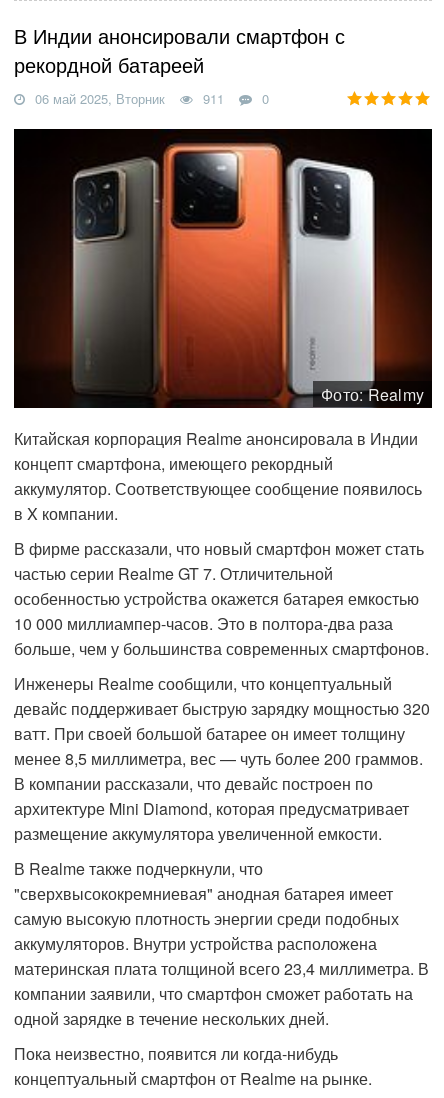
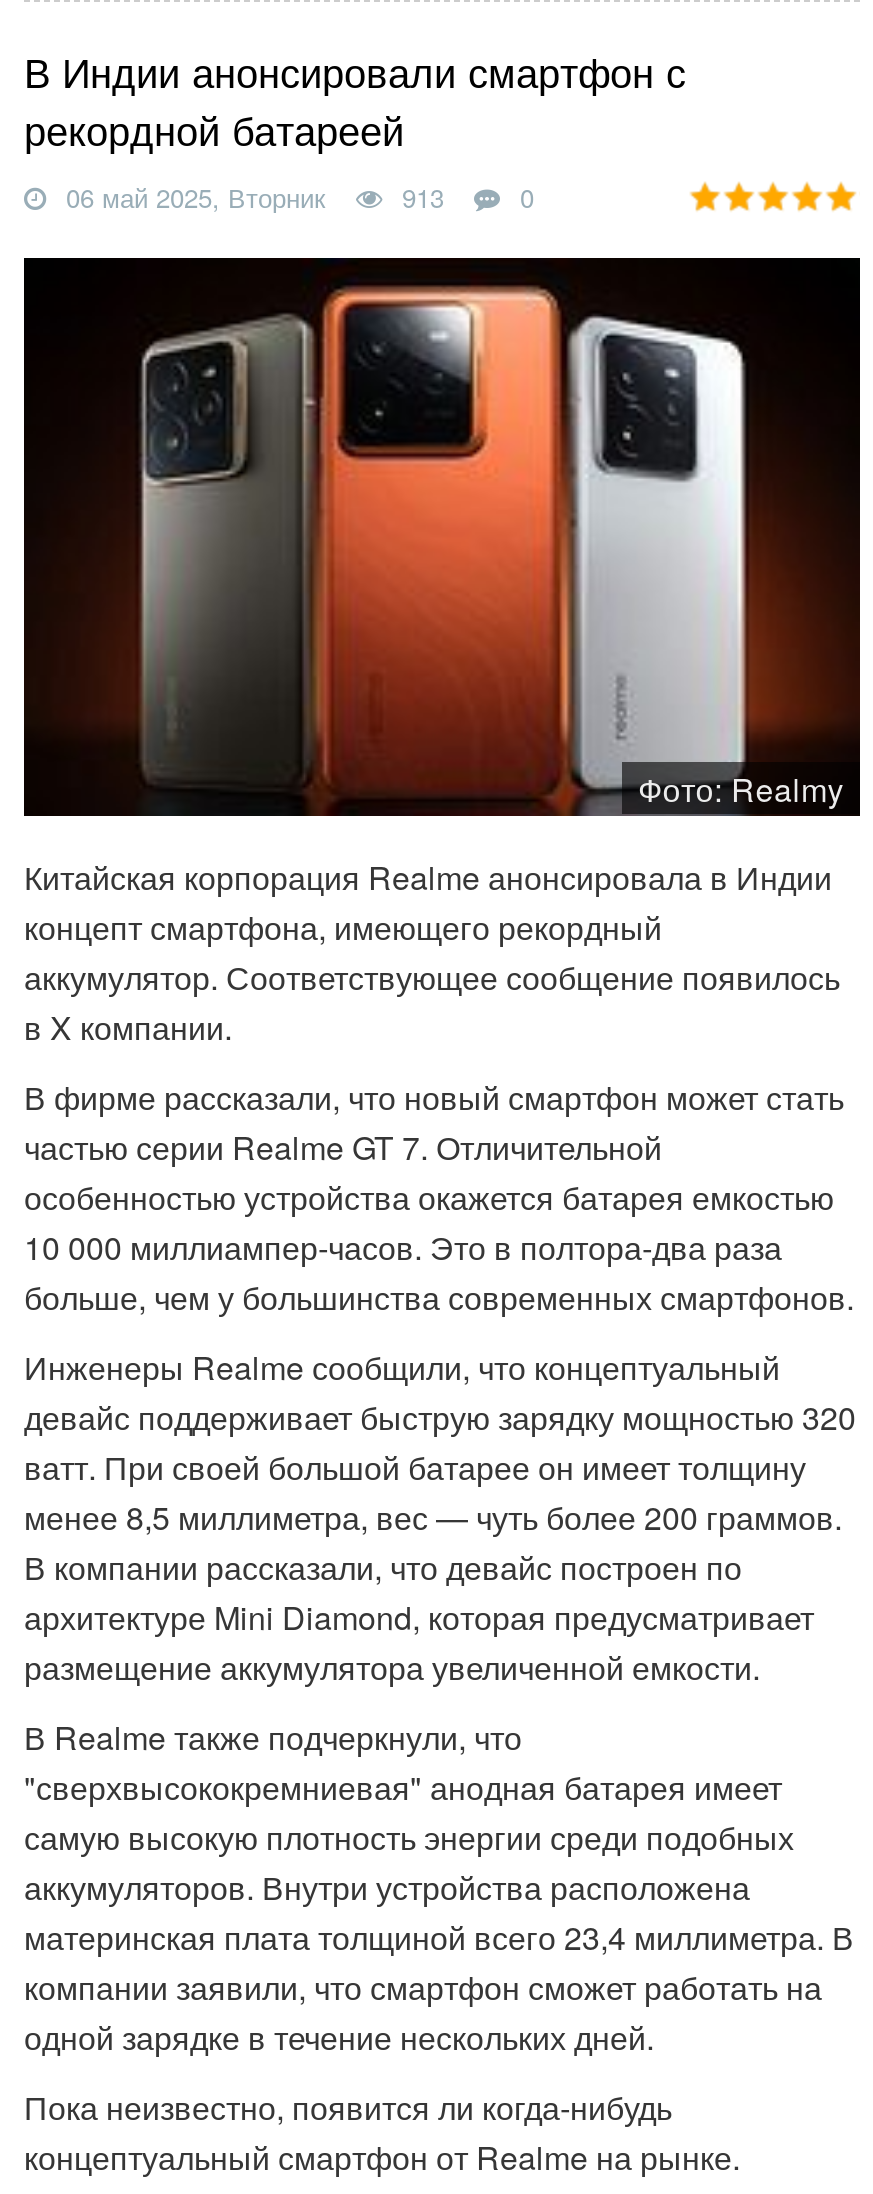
[35,89,269,108] 06 май 2025, Вторник 911 0 -> [66,178,534,216] 06 май 2025, Вторник 913 0

